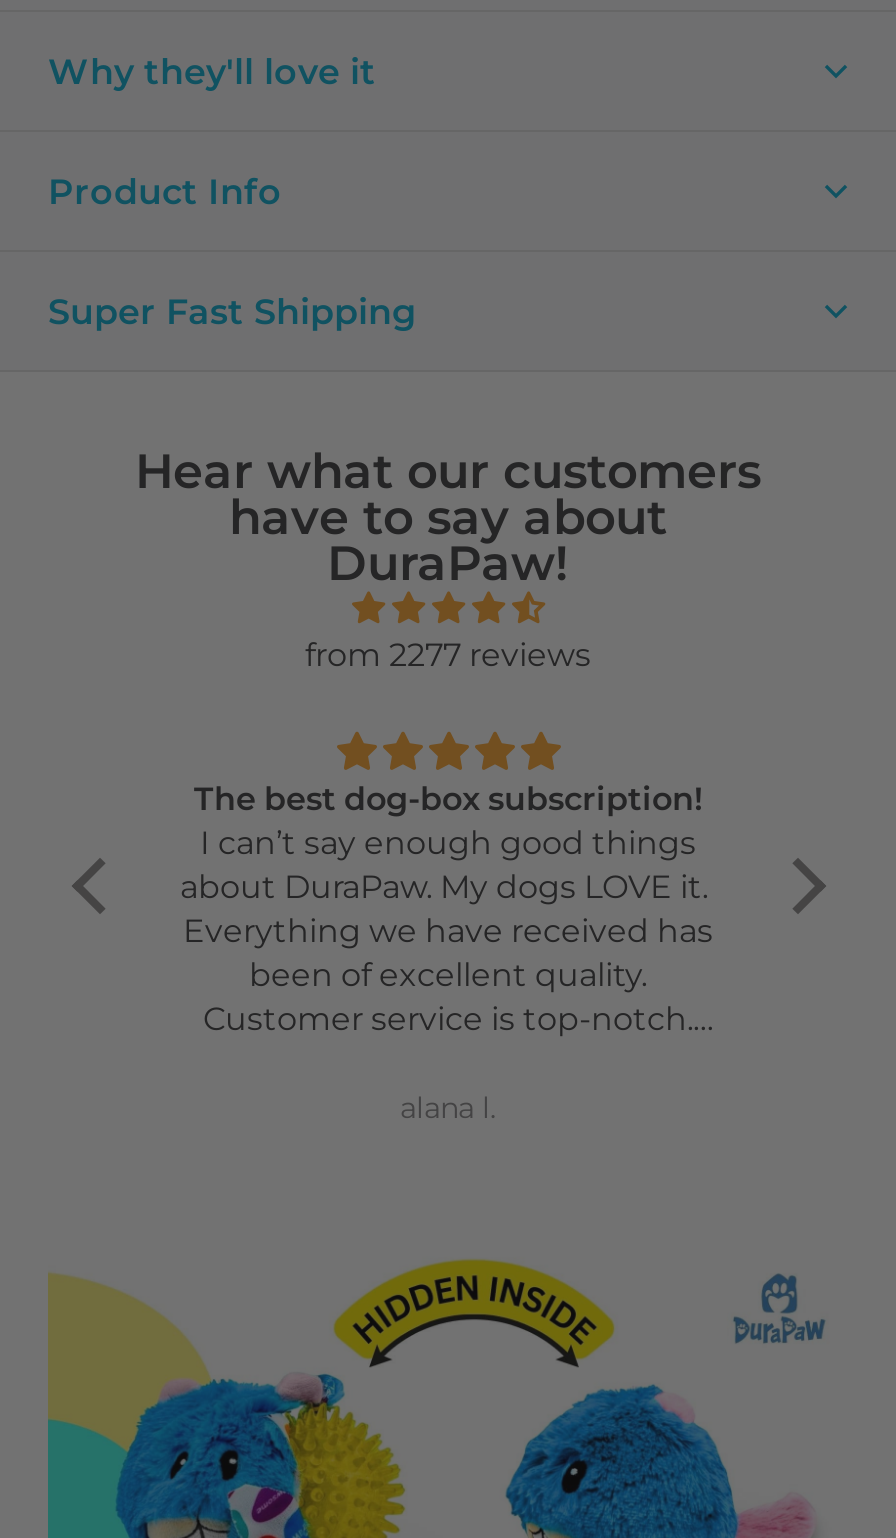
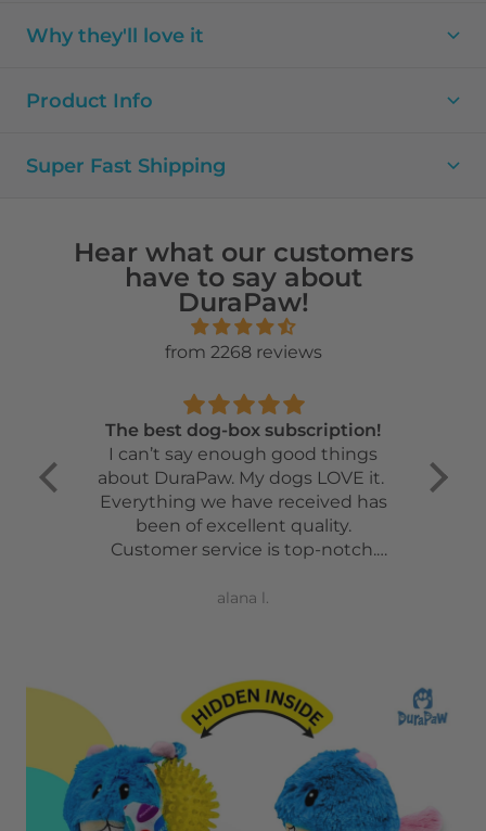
[305,636,591,674] from 2277 reviews -> [164,342,322,363] from 2268 reviews

